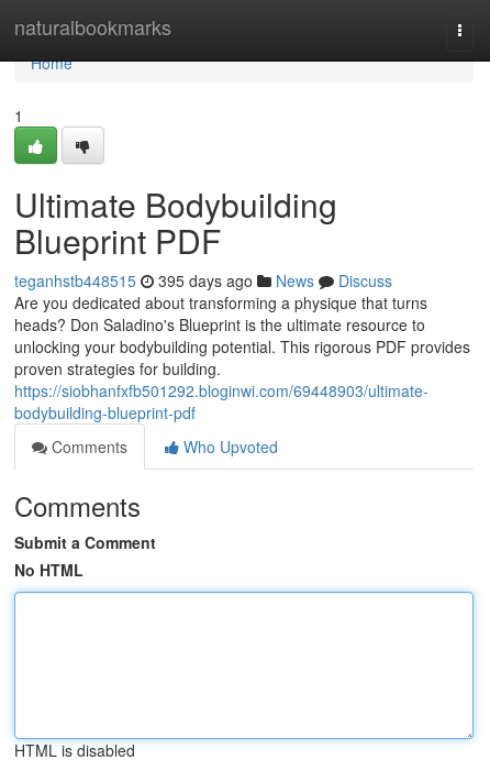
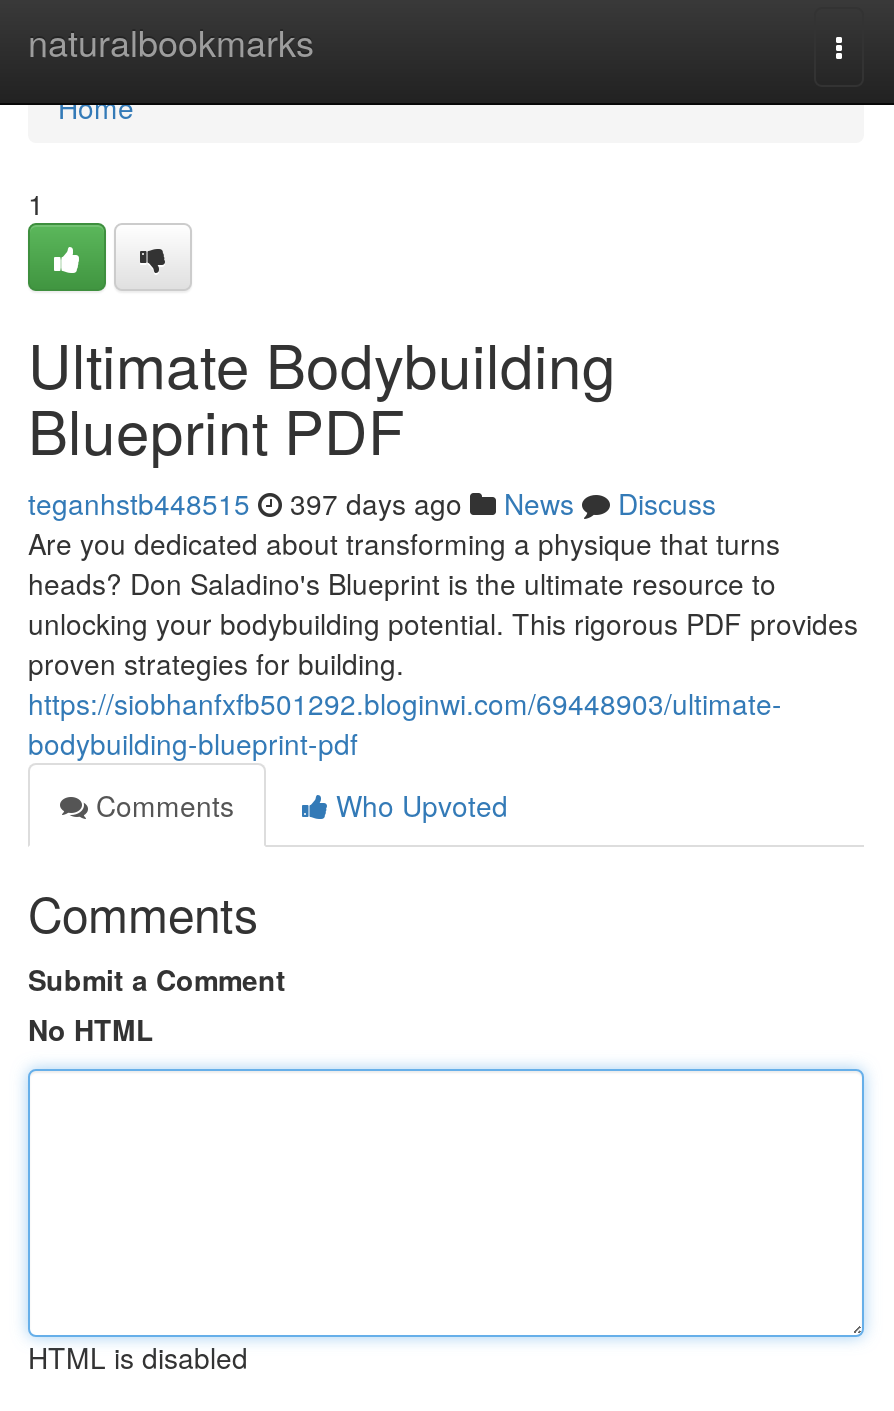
[14,269,392,291] teganhstb448515 395 days ago News Discuss -> [28,483,716,523] teganhstb448515 397 days ago News Discuss

